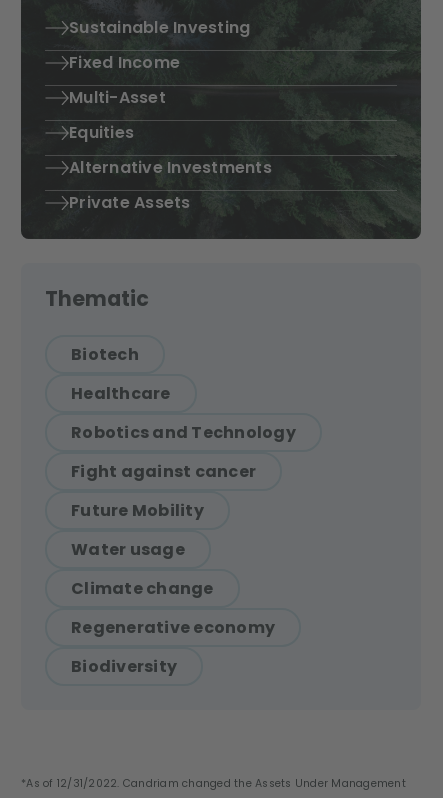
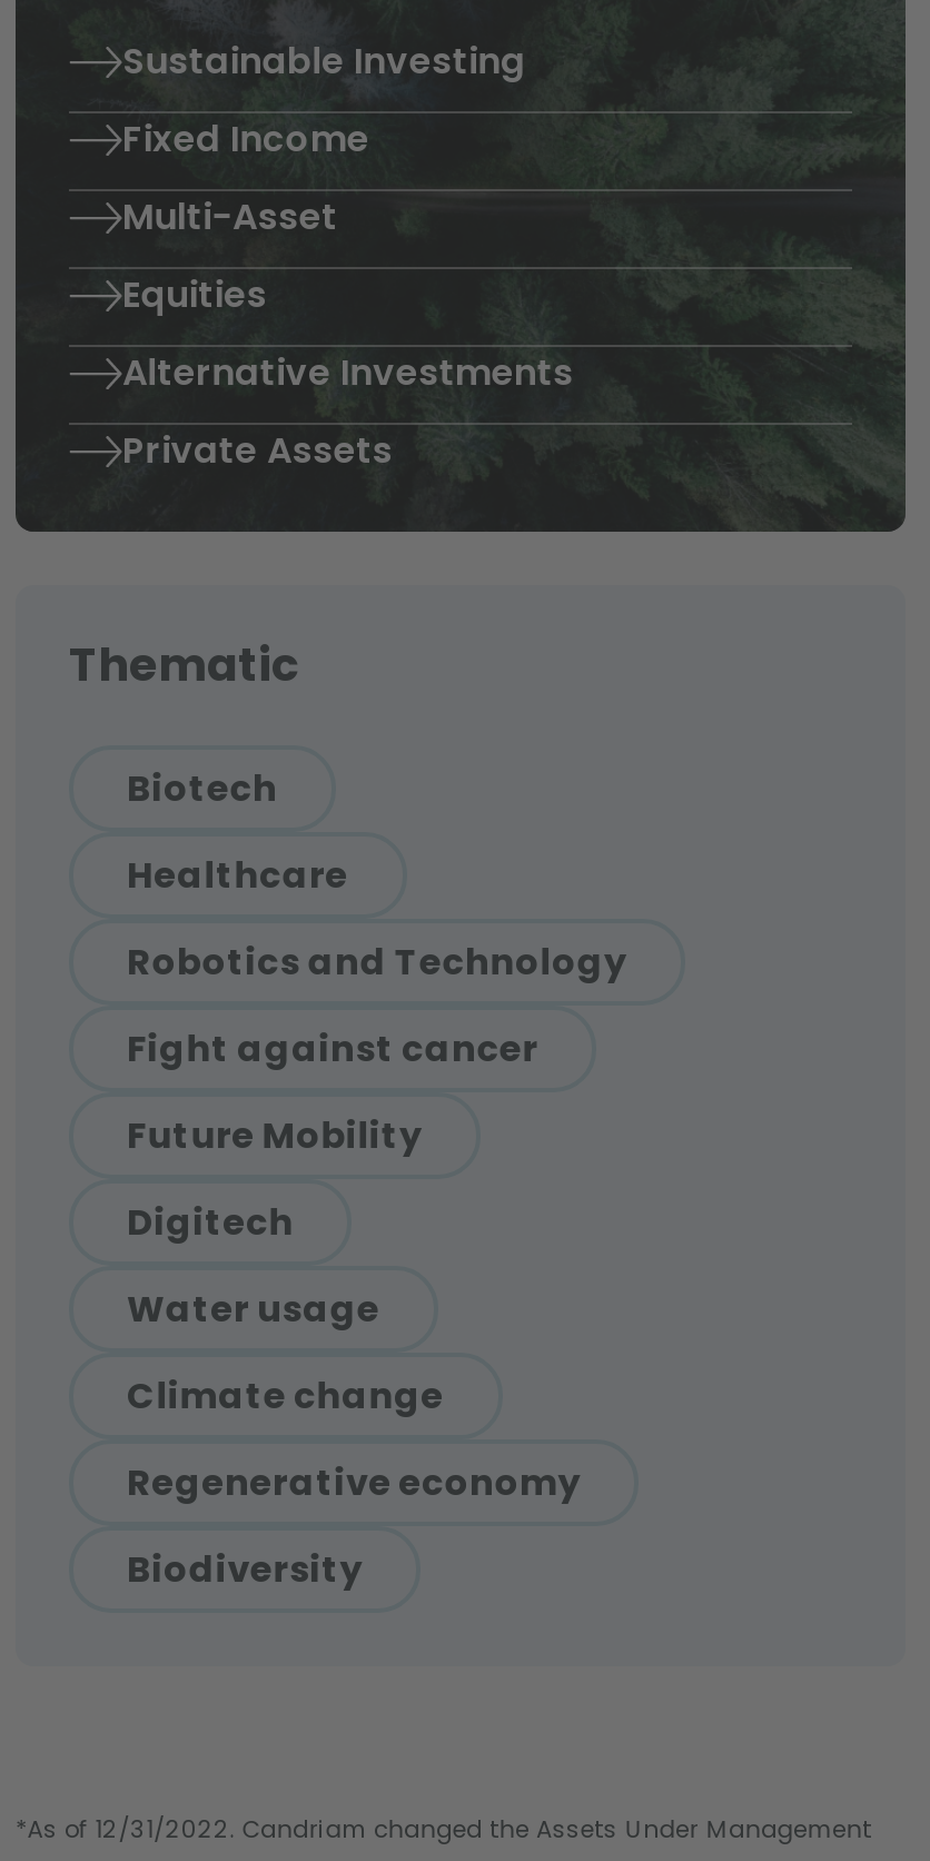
none -> [127,1197,294,1248] Digitech

